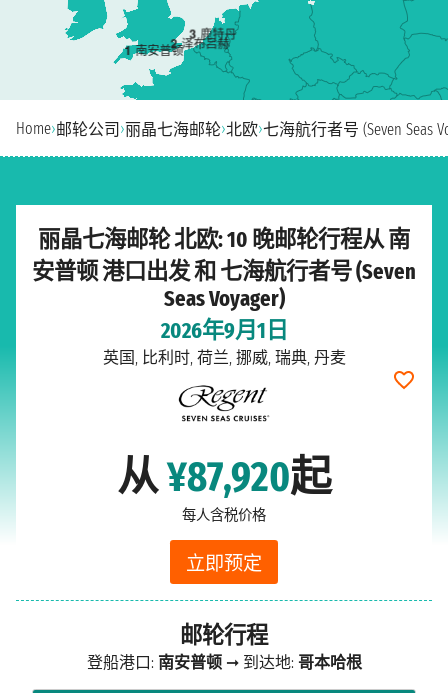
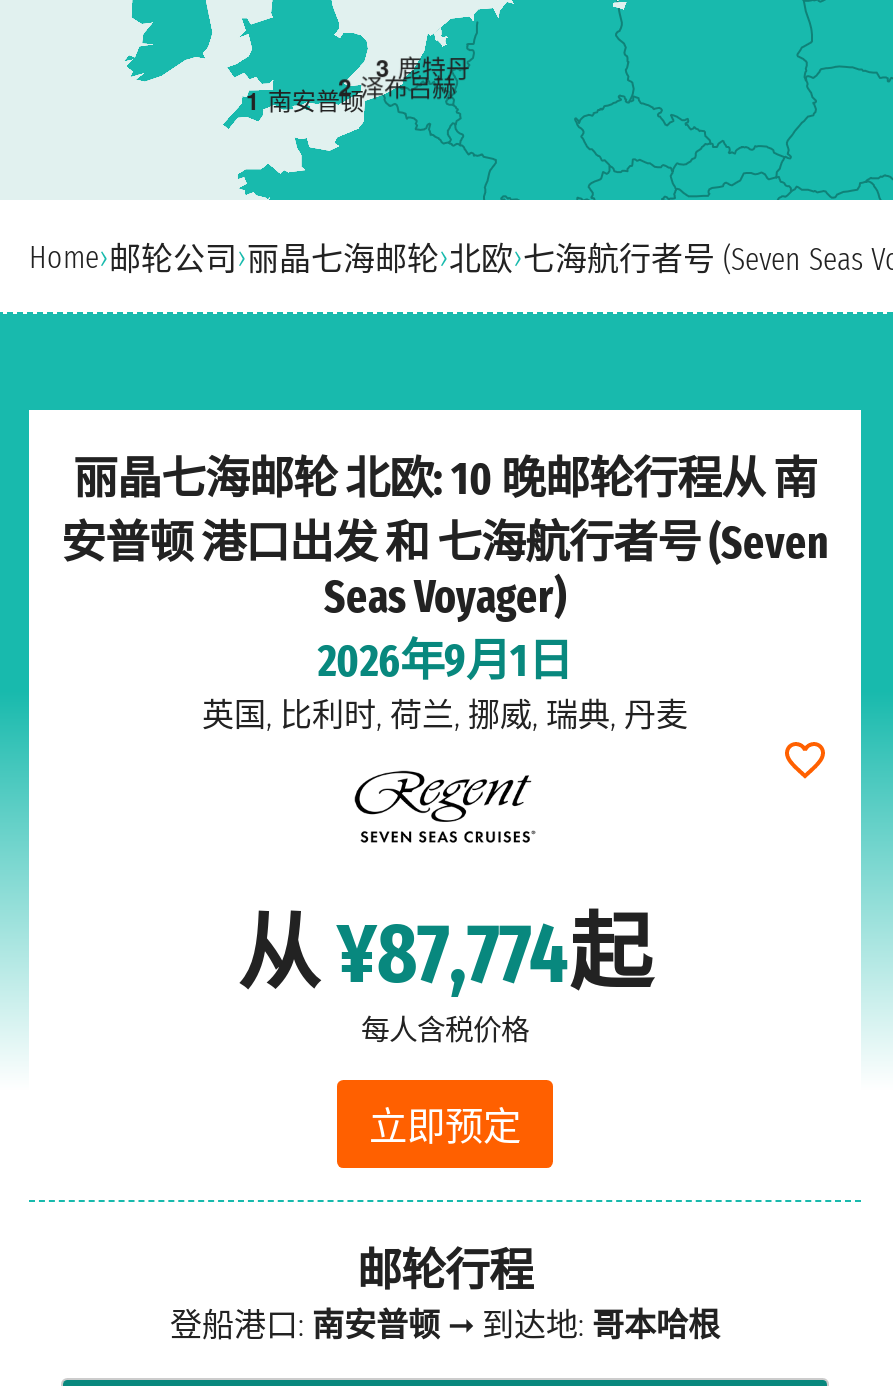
[116,452,331,502] 从¥87,920起 -> [237,904,653,1004] 从¥87,774起

